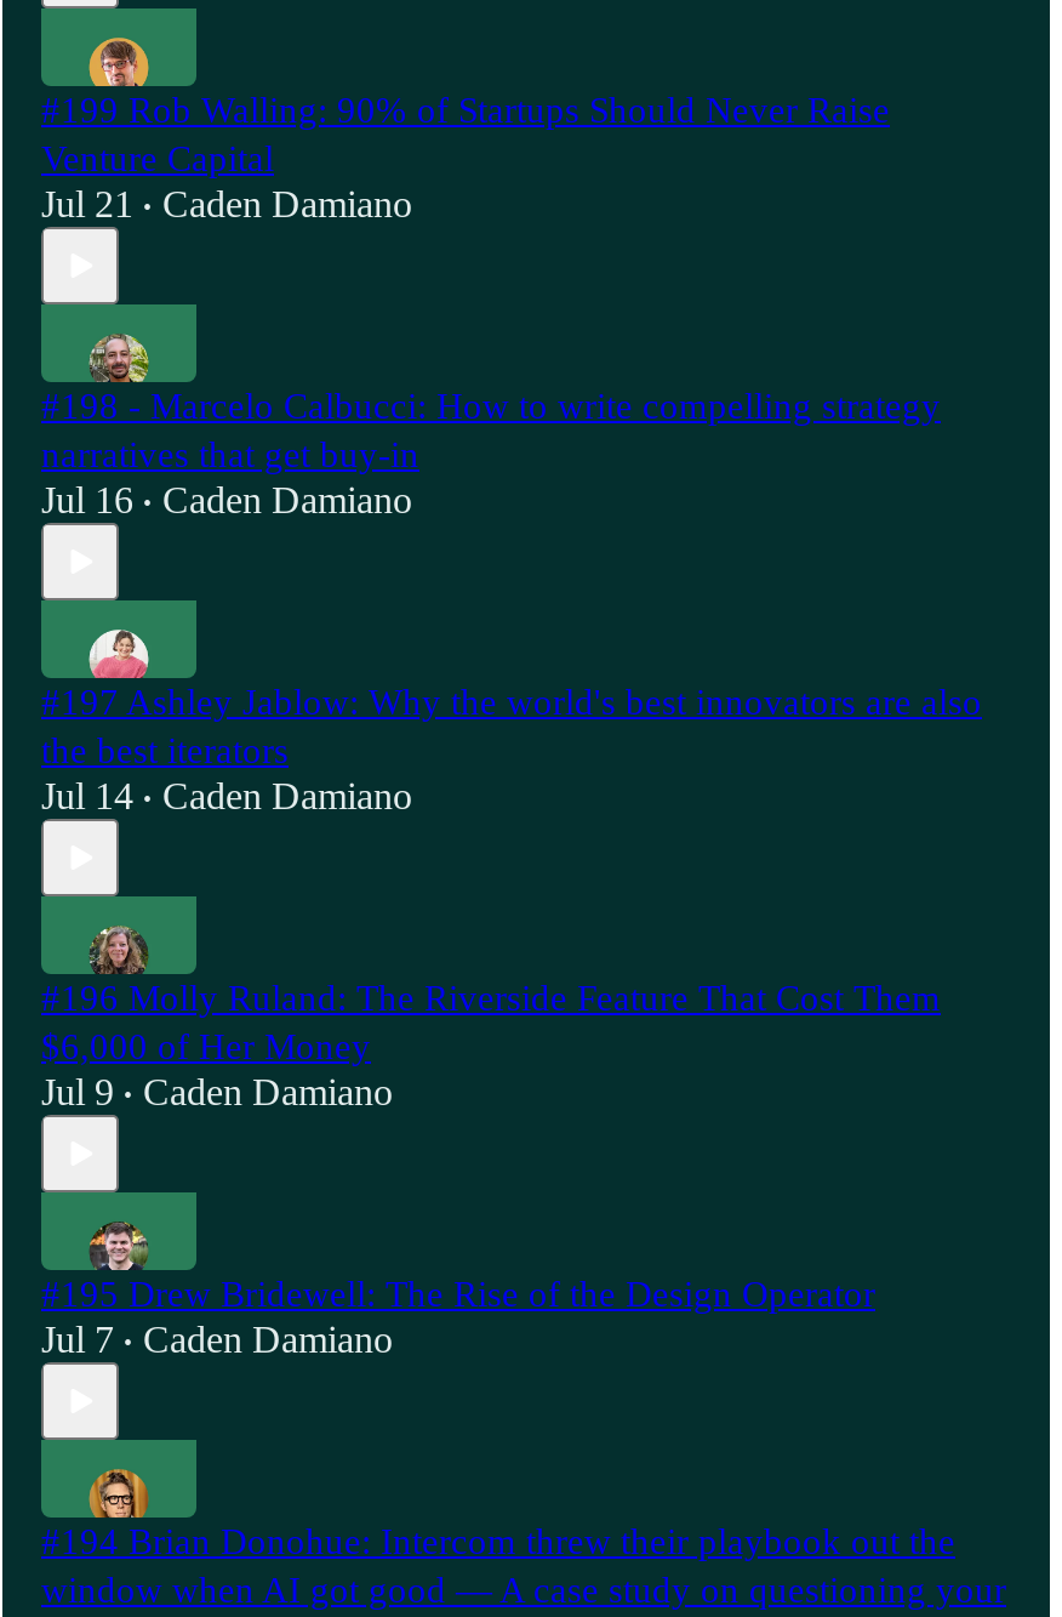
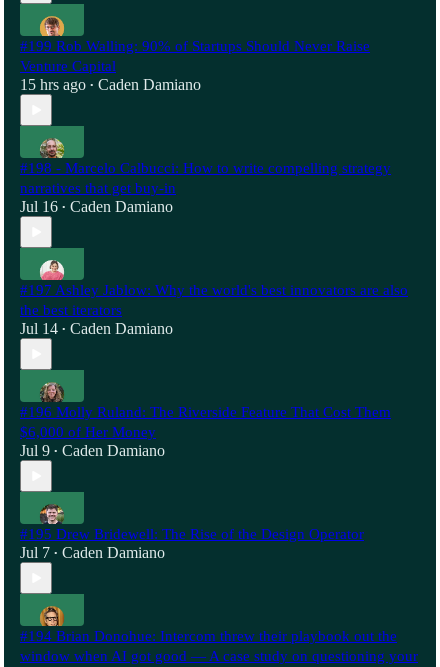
[41,184,412,225] Jul 21 • Caden Damiano -> [20,76,201,93] 15 hrs ago • Caden Damiano

